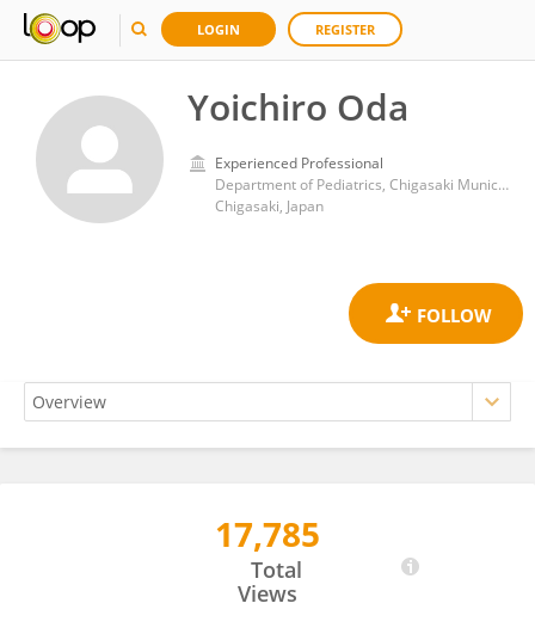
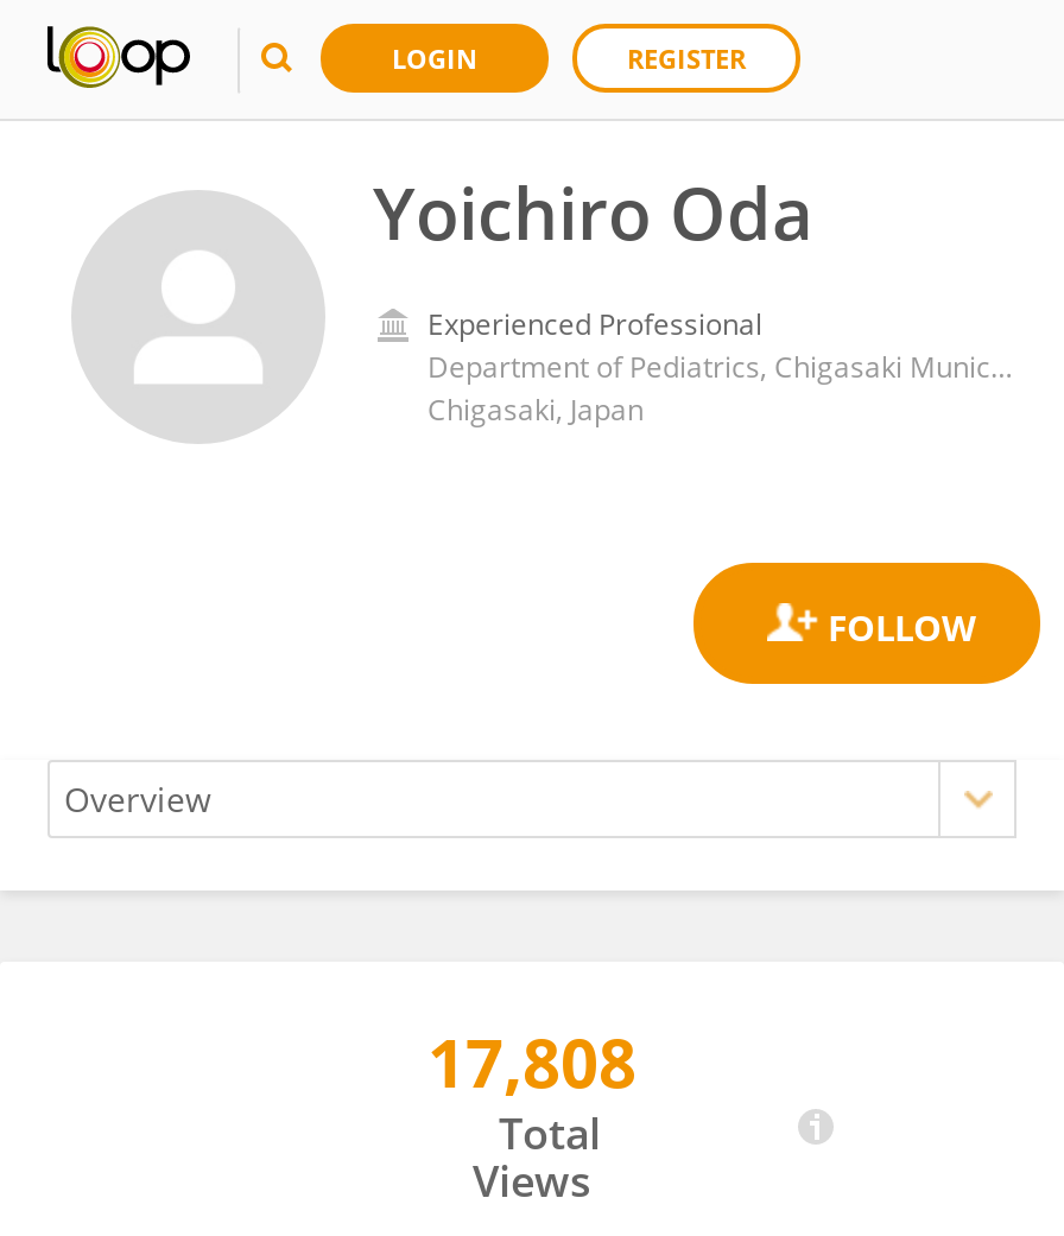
[215,511,320,556] 17,785 -> [427,1016,636,1107] 17,808

